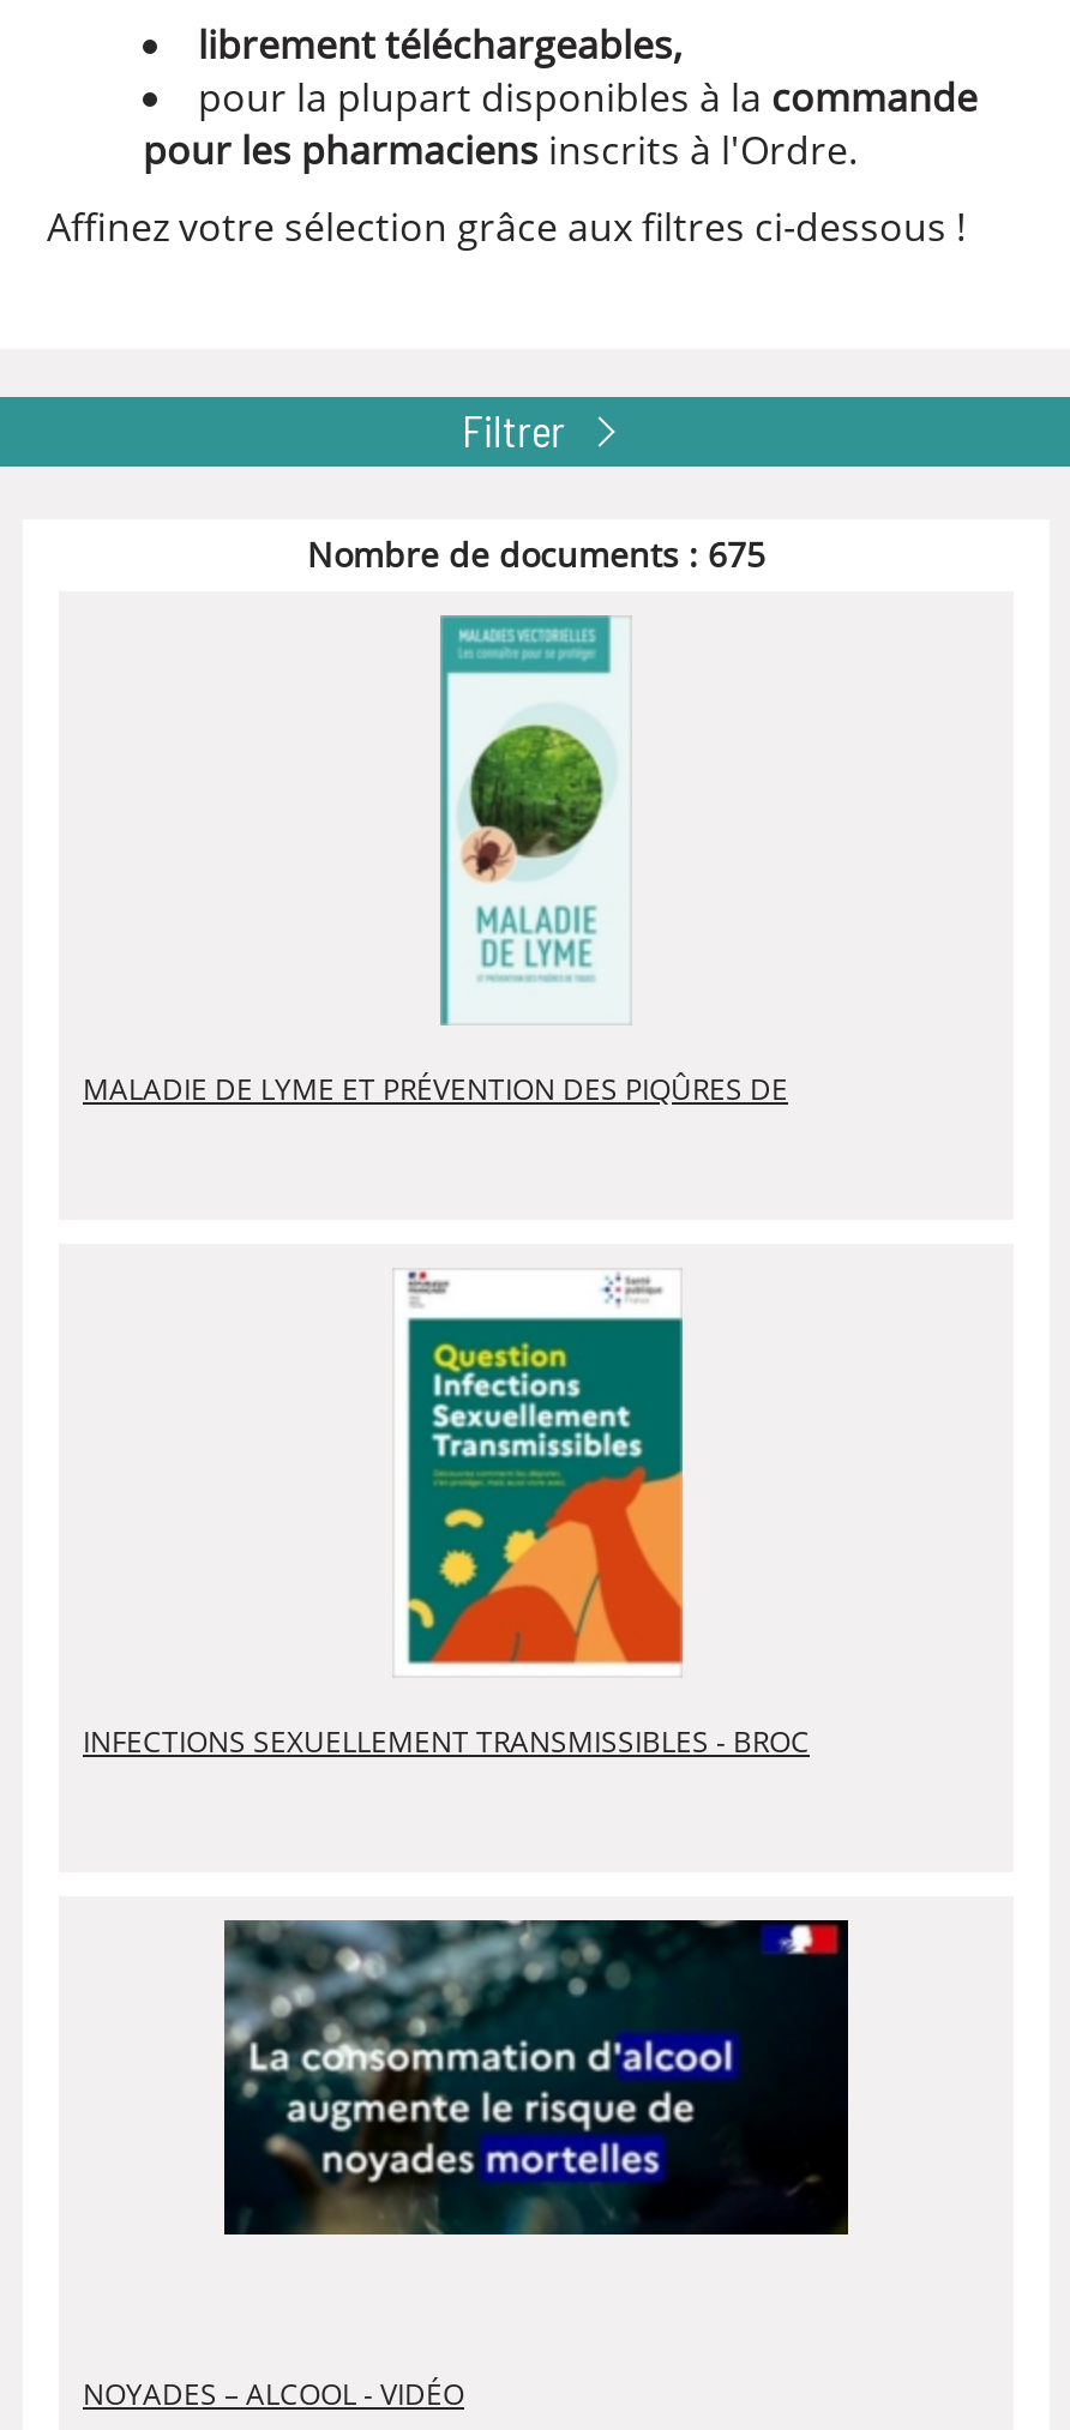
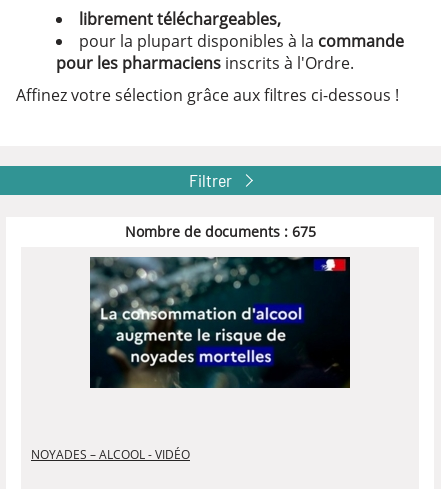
[83,613,788,1109] [image] | MALADIE DE LYME ET PRÉVENTION DES PIQÛRES DE -> none
[83,1270,810,1762] [image] | INFECTIONS SEXUELLEMENT TRANSMISSIBLES - BROC -> none

